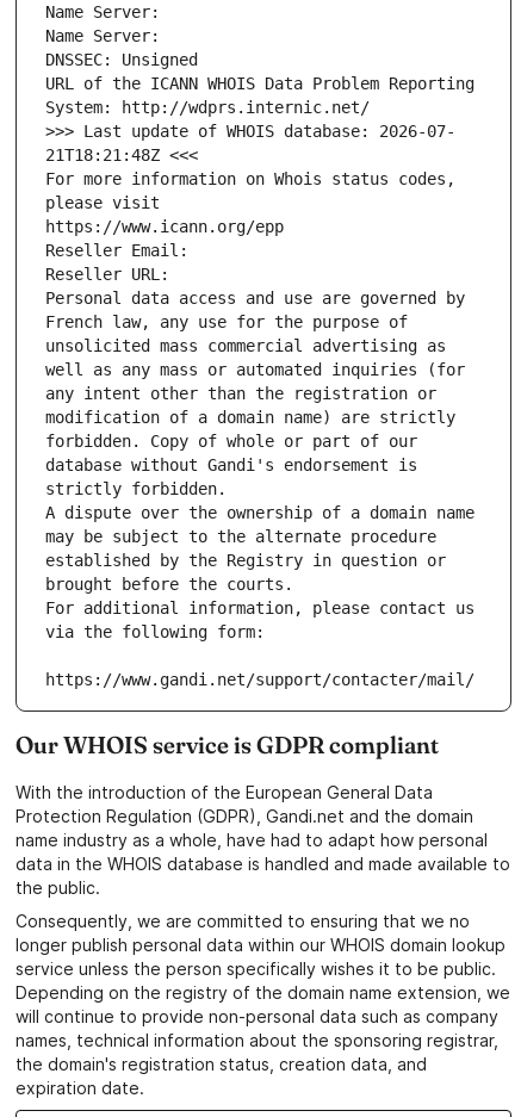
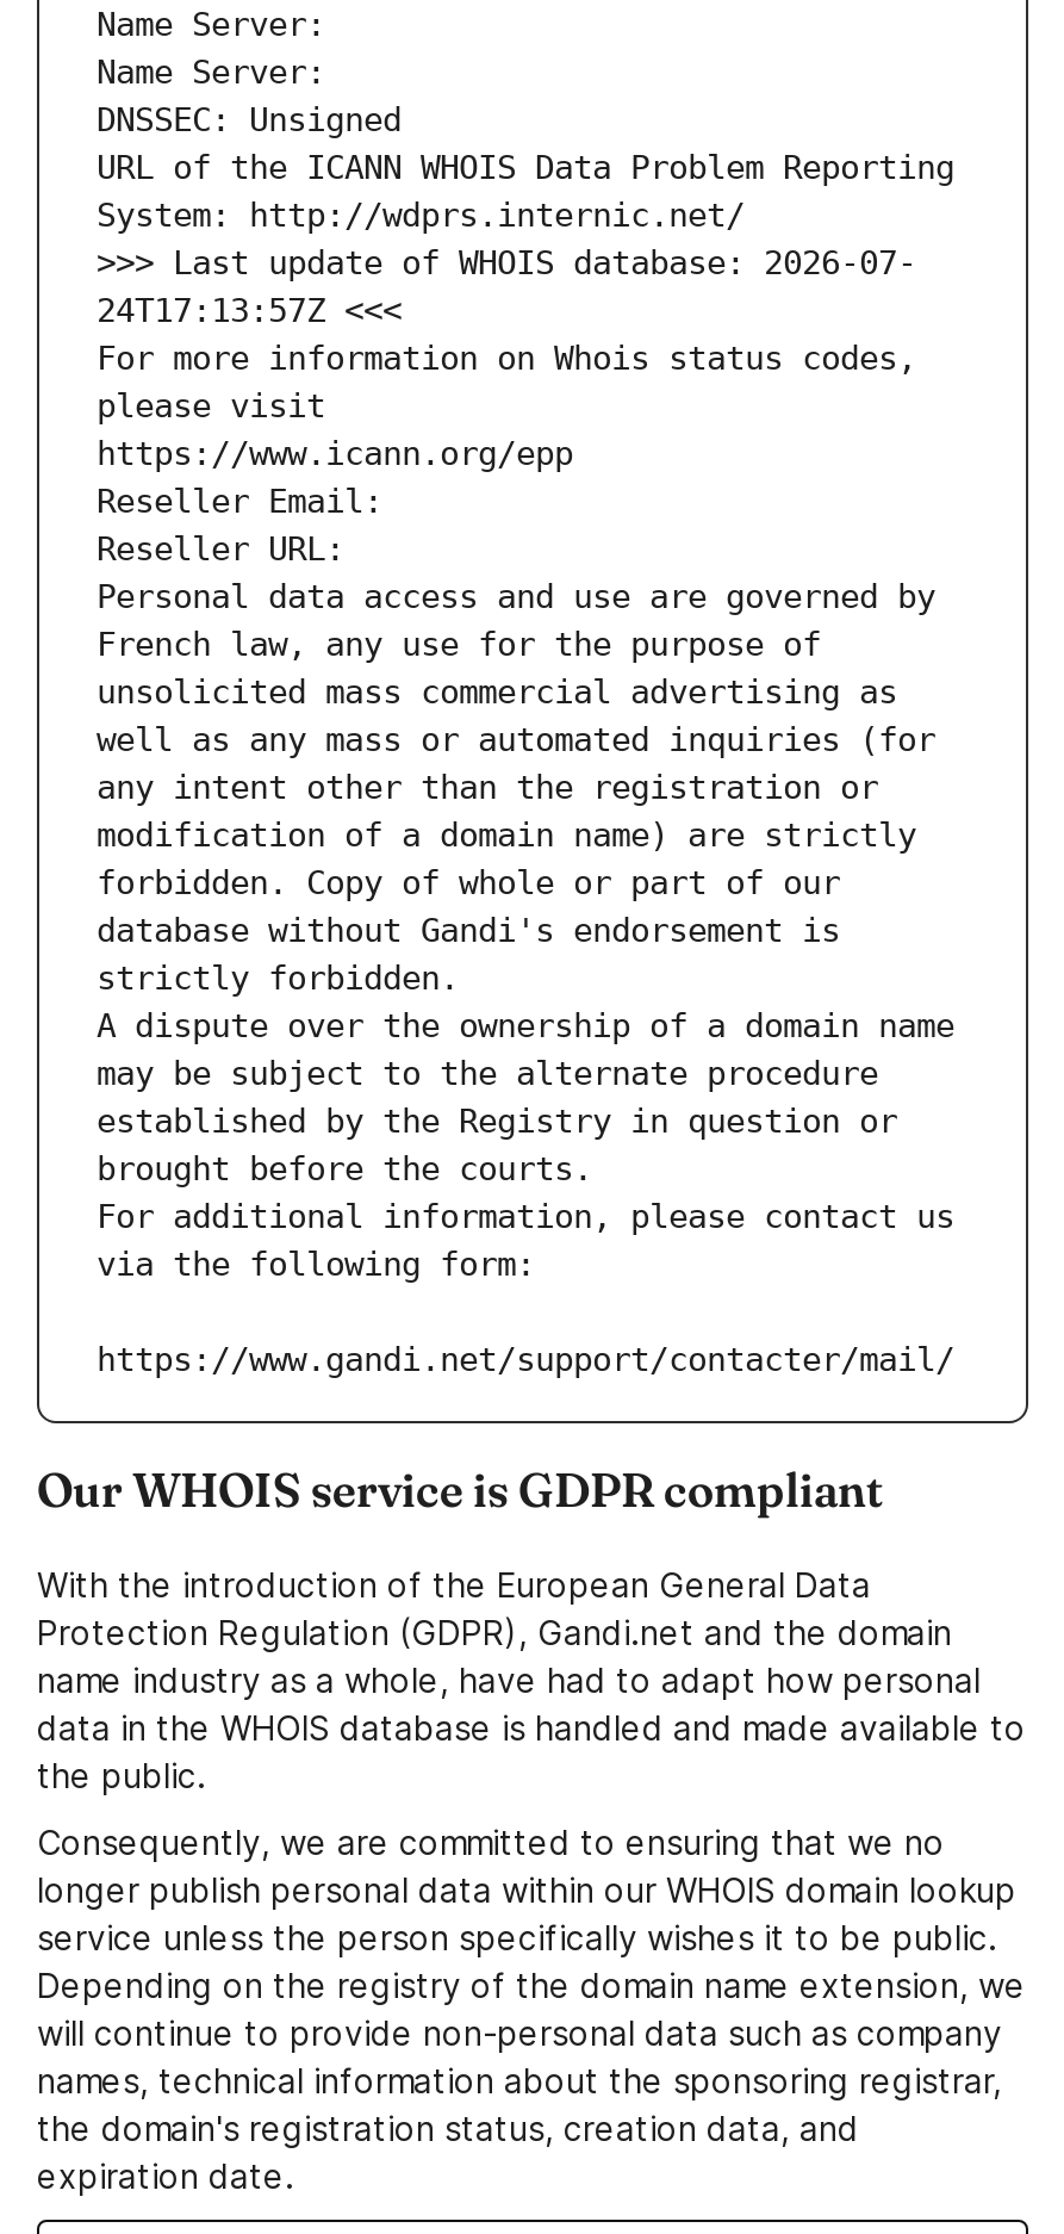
[45,146,198,165] 21T18:21:48Z <<< -> [97,292,402,330] 24T17:13:57Z <<<

